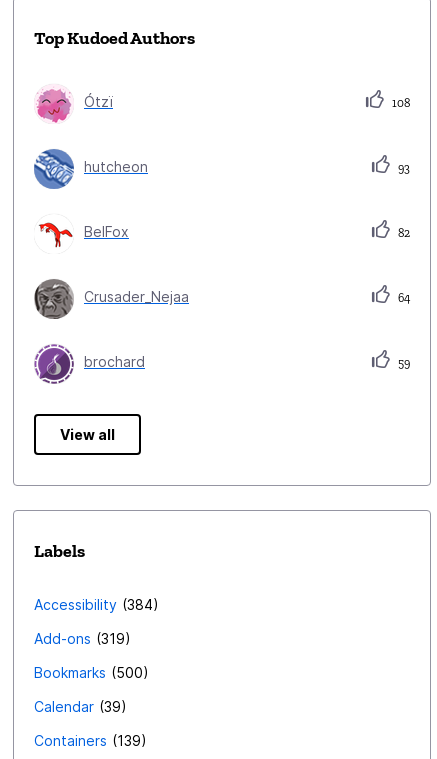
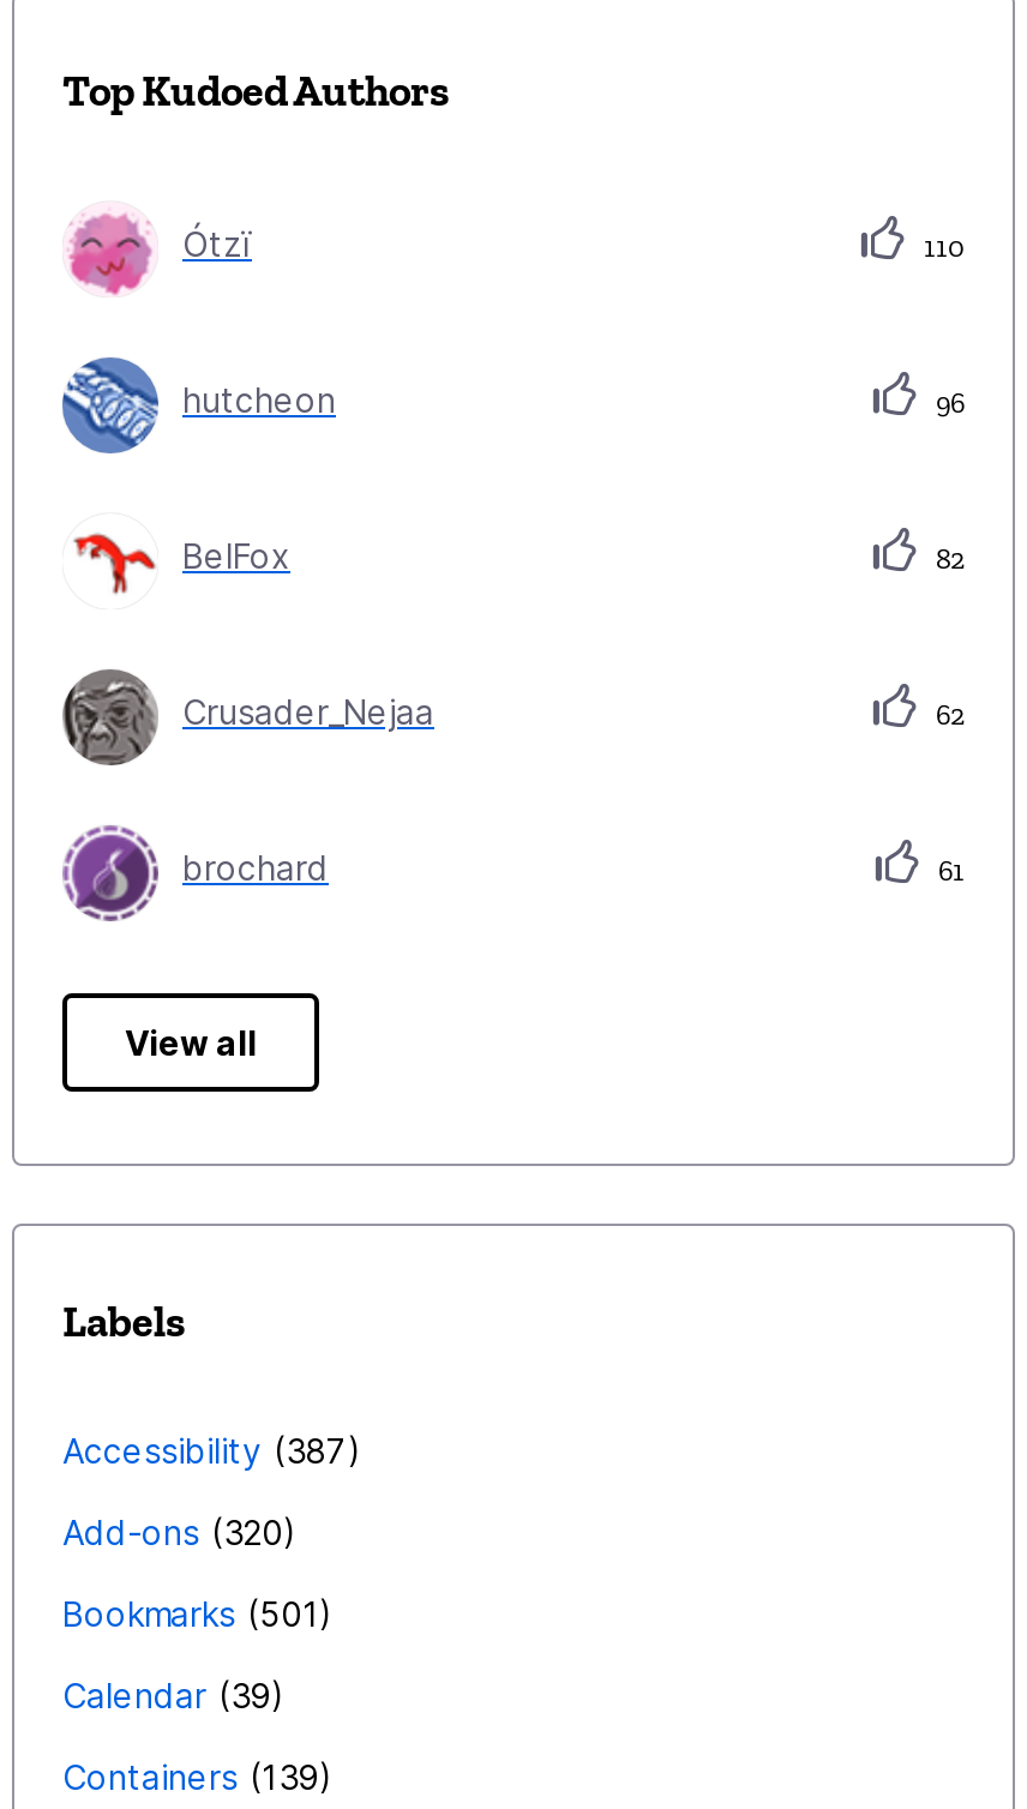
[389,96,410,110] 108 -> [917,231,965,264] 110
[395,161,410,175] 93 -> [929,387,965,420] 96
[395,291,410,305] 64 -> [929,699,965,732] 62
[395,356,410,370] 59 -> [931,855,965,888] 61
[34,596,153,613] Accessibility 384 -> [62,1431,348,1472] Accessibility 387
[34,630,125,647] Add-ons 319 -> [62,1512,283,1553] Add-ons 320
[34,664,143,681] Bookmarks 500 -> [62,1594,319,1635] Bookmarks 501

